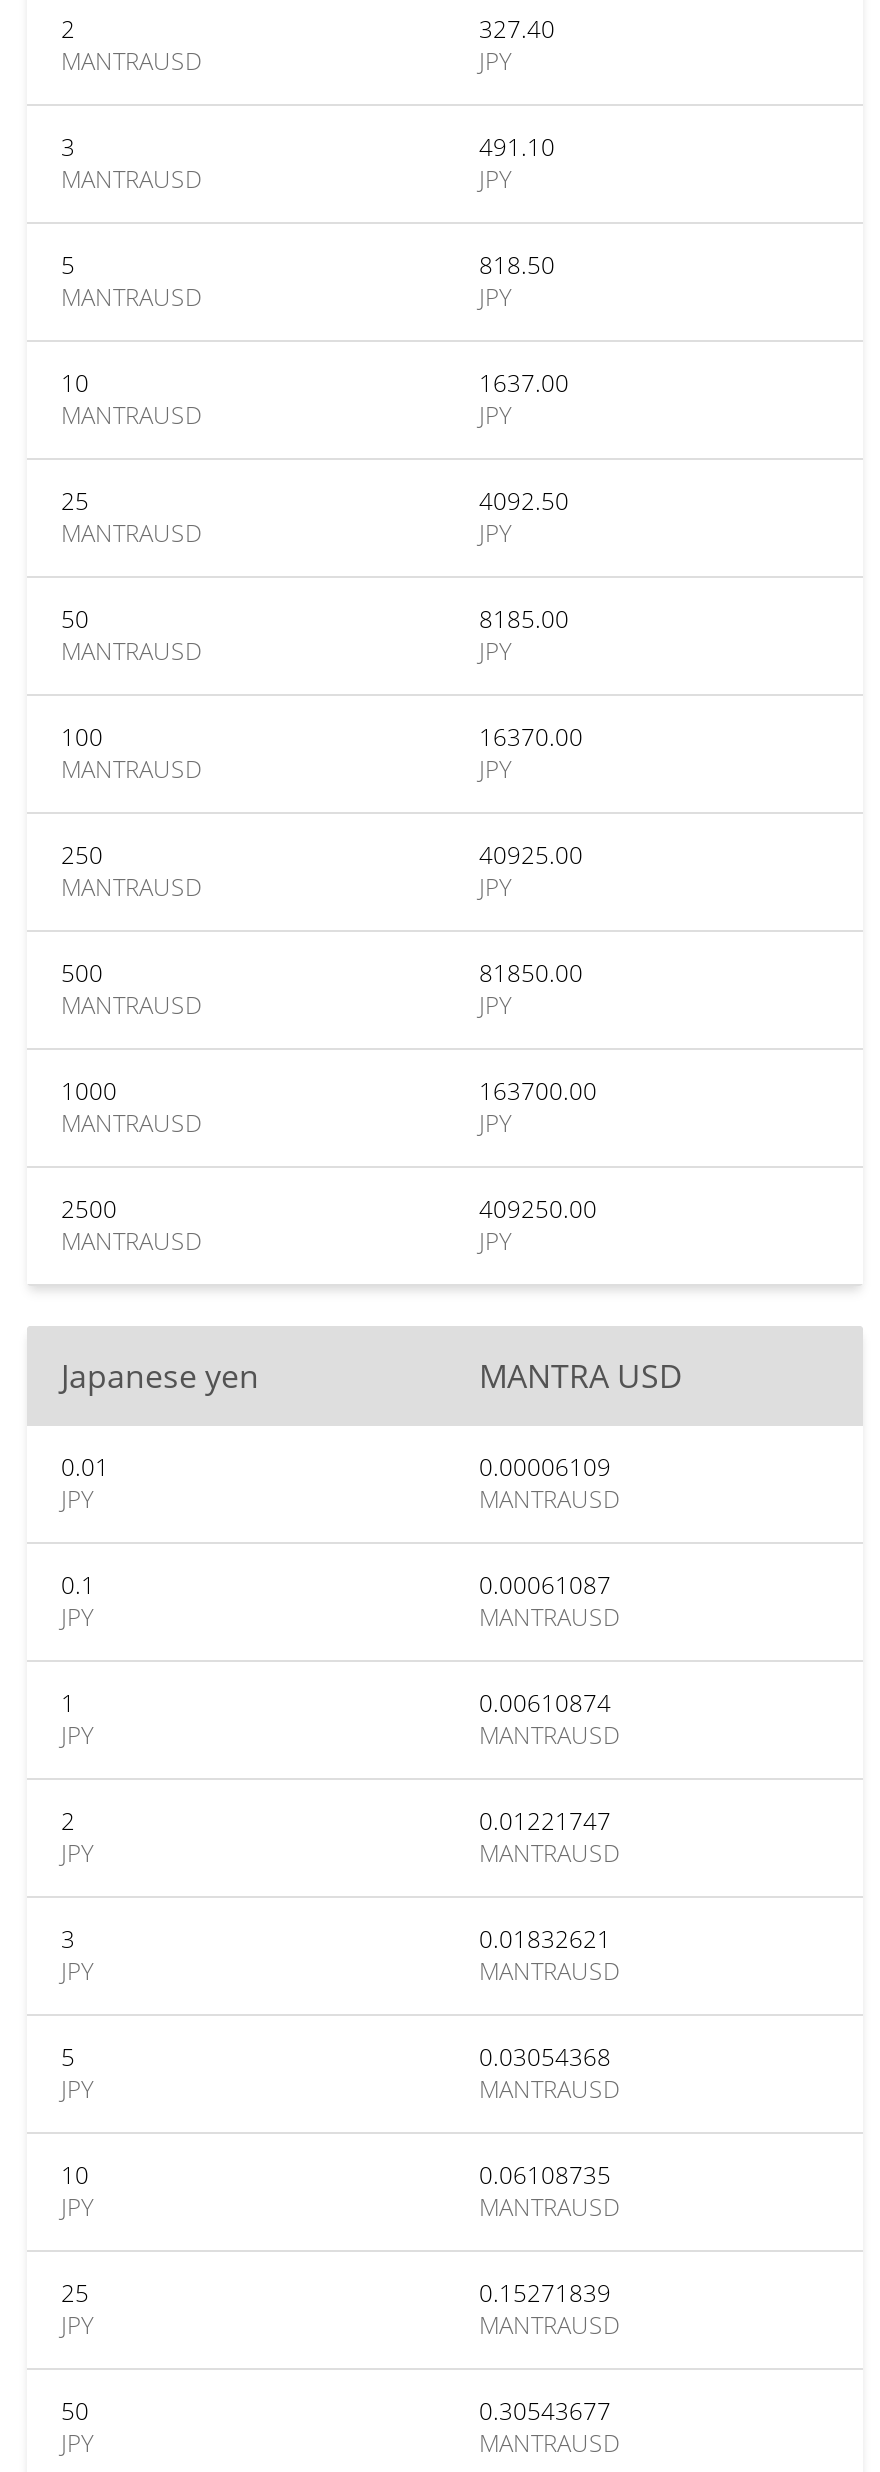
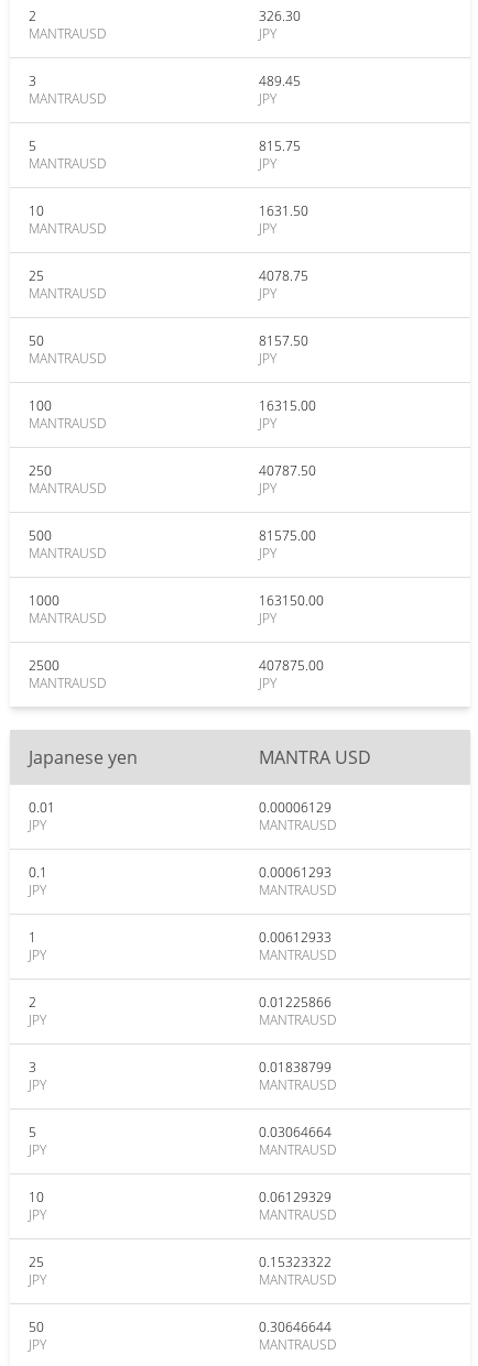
[479,12,555,46] 327.40 -> [259,7,301,25] 326.30
[479,130,555,164] 491.10 -> [259,72,301,90] 489.45
[479,248,555,282] 818.50 -> [259,136,301,155] 815.75
[479,366,569,400] 1637.00 -> [259,201,308,220] 1631.50
[479,484,569,518] 4092.50 -> [259,266,308,285] 4078.75
[479,602,569,636] 8185.00 -> [259,331,308,350] 8157.50
[479,720,583,754] 16370.00 -> [259,396,316,415] 16315.00
[479,838,583,872] 40925.00 -> [259,461,316,480] 40787.50
[479,956,583,990] 81850.00 -> [259,526,316,545] 81575.00
[479,1074,597,1108] 163700.00 -> [259,591,324,610] 163150.00
[479,1192,597,1226] 409250.00 -> [259,656,324,675] 407875.00
[479,1450,611,1484] 0.00006109 -> [259,798,332,817] 0.00006129
[479,1568,611,1602] 0.00061087 -> [259,863,332,882] 0.00061293
[479,1686,611,1720] 0.00610874 -> [259,928,332,947] 0.00612933
[479,1804,611,1838] 0.01221747 -> [259,993,332,1012] 0.01225866
[479,1922,611,1956] 0.01832621 -> [259,1058,332,1077] 0.01838799
[479,2040,611,2074] 0.03054368 -> [259,1123,332,1141] 0.03064664
[479,2158,611,2192] 0.06108735 -> [259,1188,332,1206] 0.06129329
[479,2276,611,2310] 0.15271839 -> [259,1253,332,1271] 0.15323322
[479,2394,611,2428] 0.30543677 -> [259,1318,332,1336] 0.30646644

